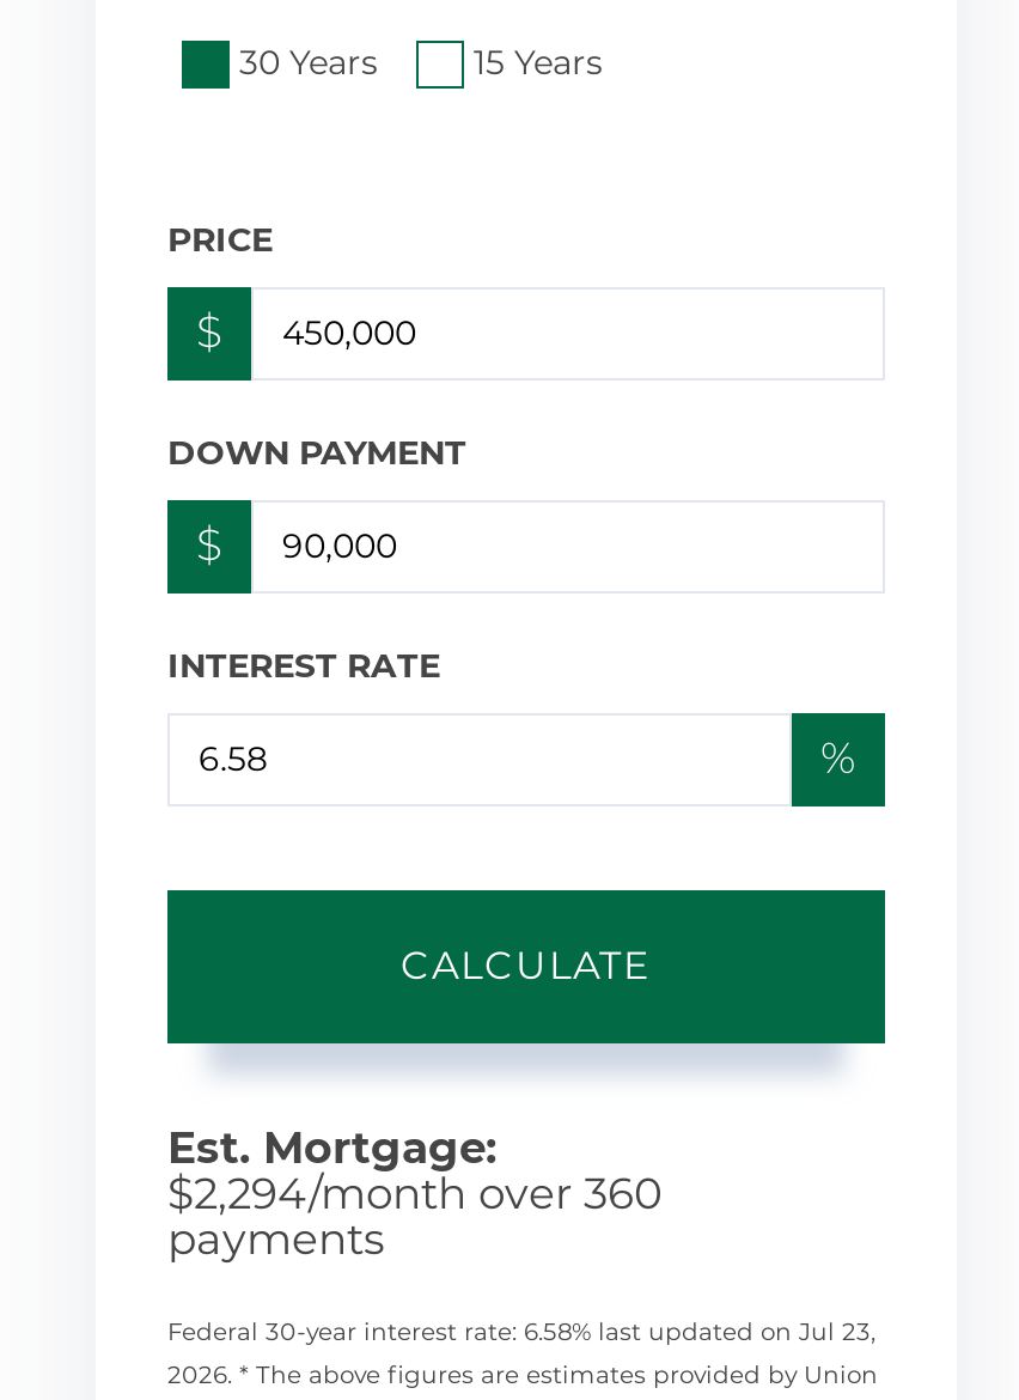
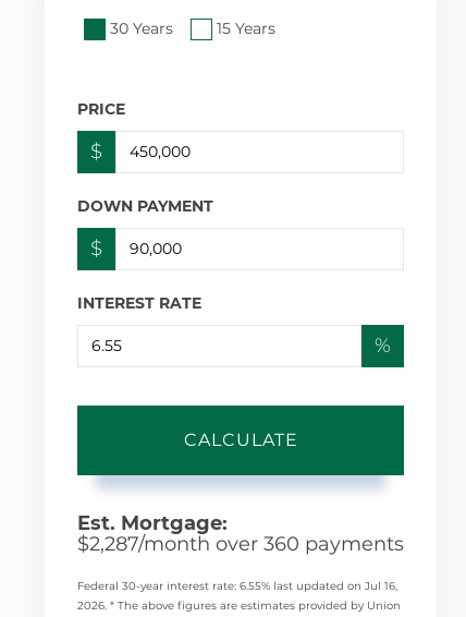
[167,1168,663,1266] $2,294/month over 360 | payments -> [77,532,404,556] $2,287/month over 360 payments
[167,1316,875,1347] Federal 30-year interest rate: 6.58% last updated on Jul 23, -> [77,579,397,593] Federal 30-year interest rate: 6.55% last updated on Jul 16,

